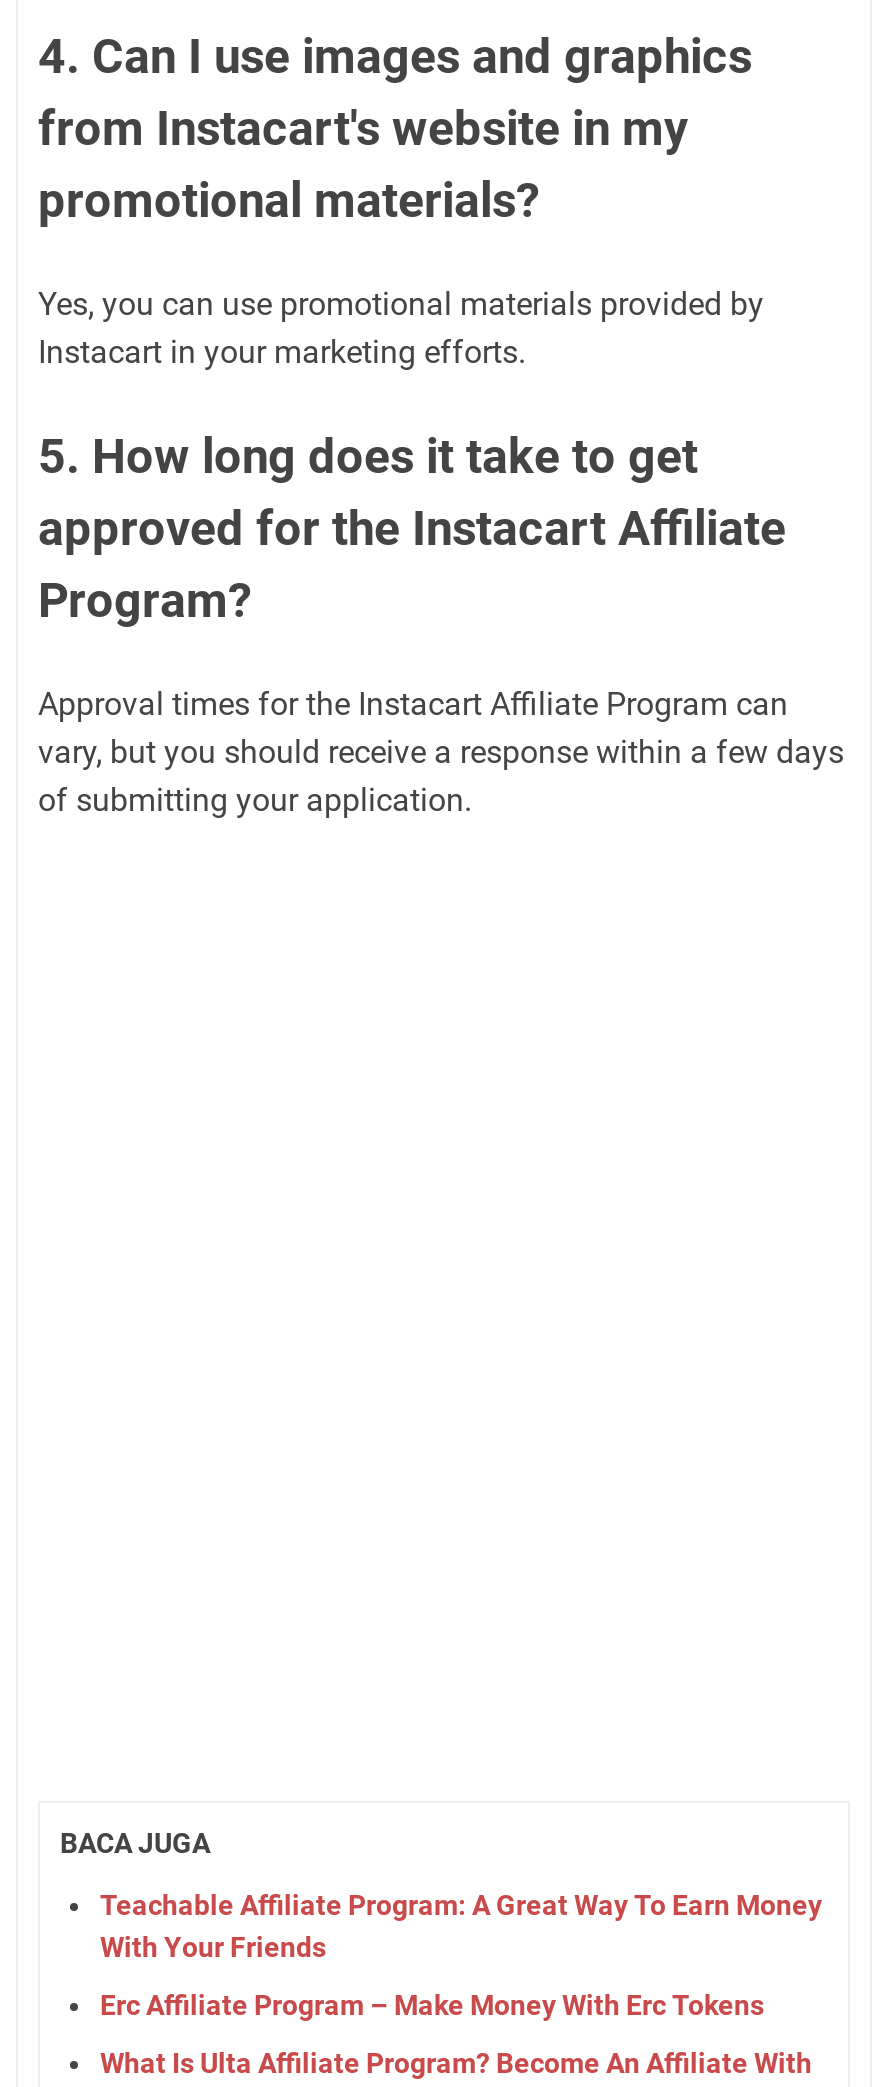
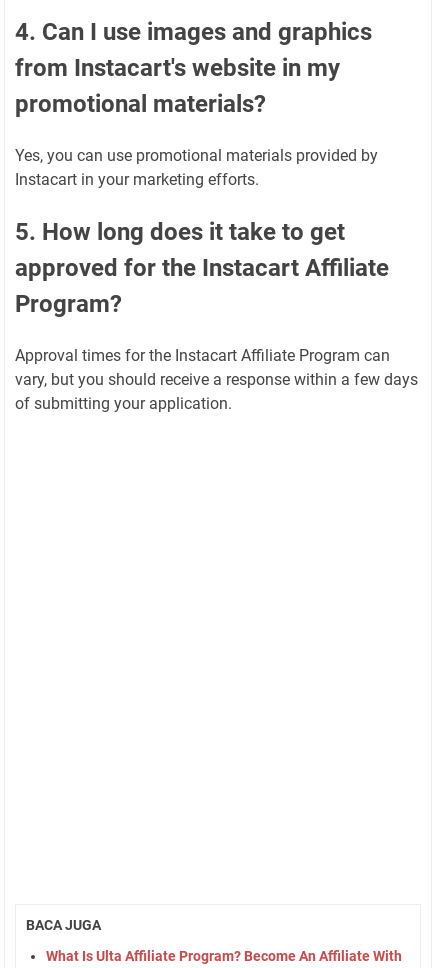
[100,1888,822,2020] Teachable Affiliate Program: A Great Way To Earn Money | With Your Friends | Erc Affiliate Program – Make Money With Erc Tokens -> none

